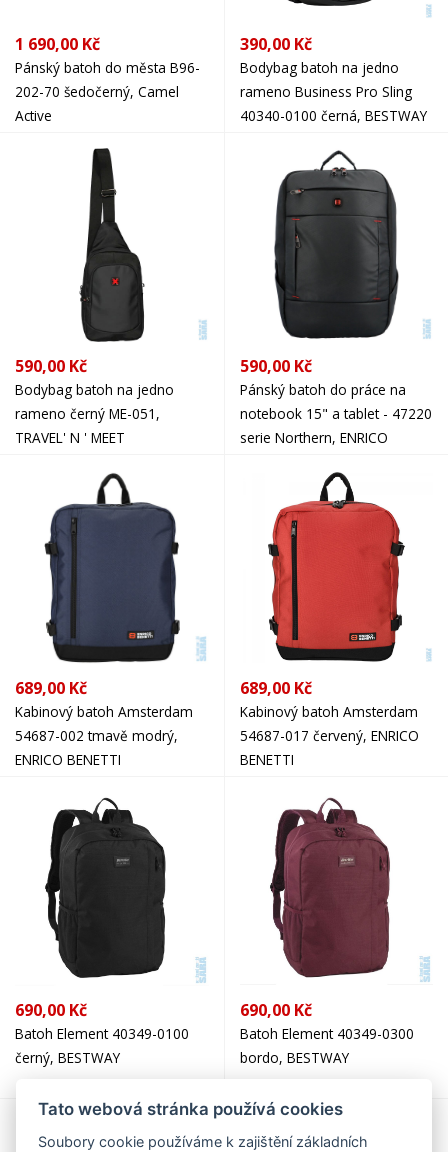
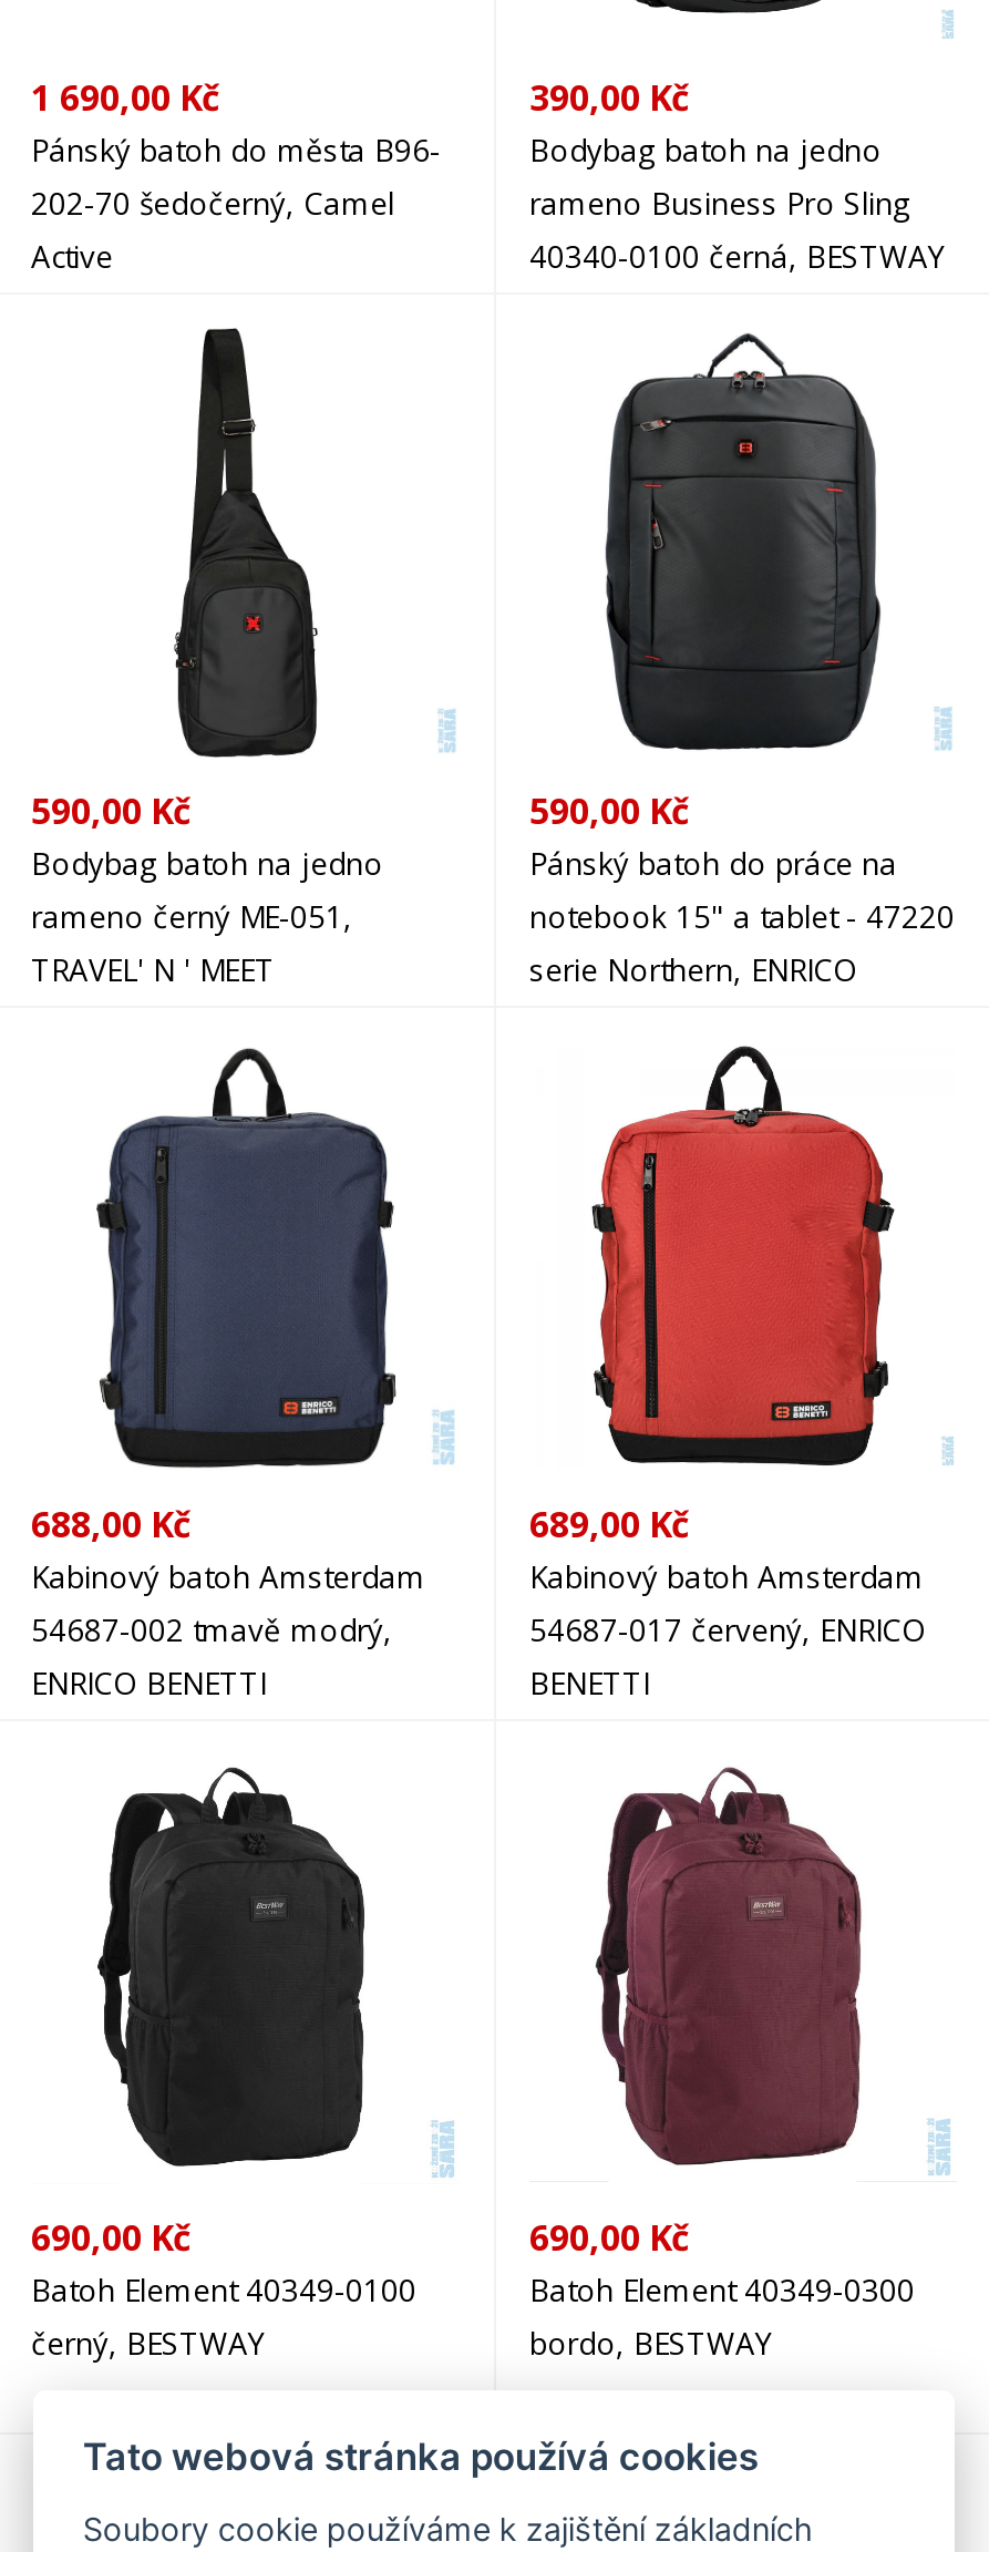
[15,677,87,699] 689,00 Kč -> [31,1500,190,1548] 688,00 Kč

